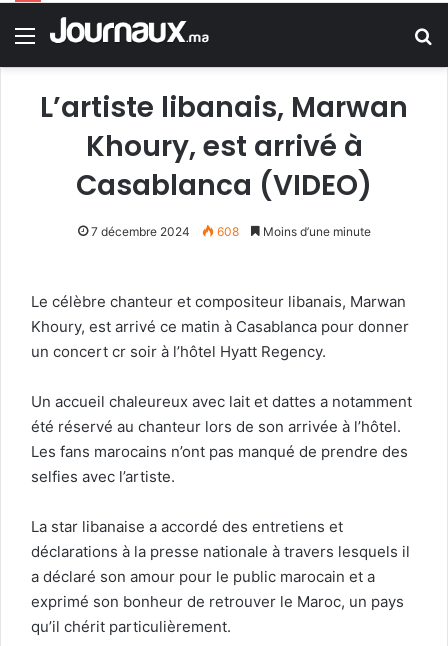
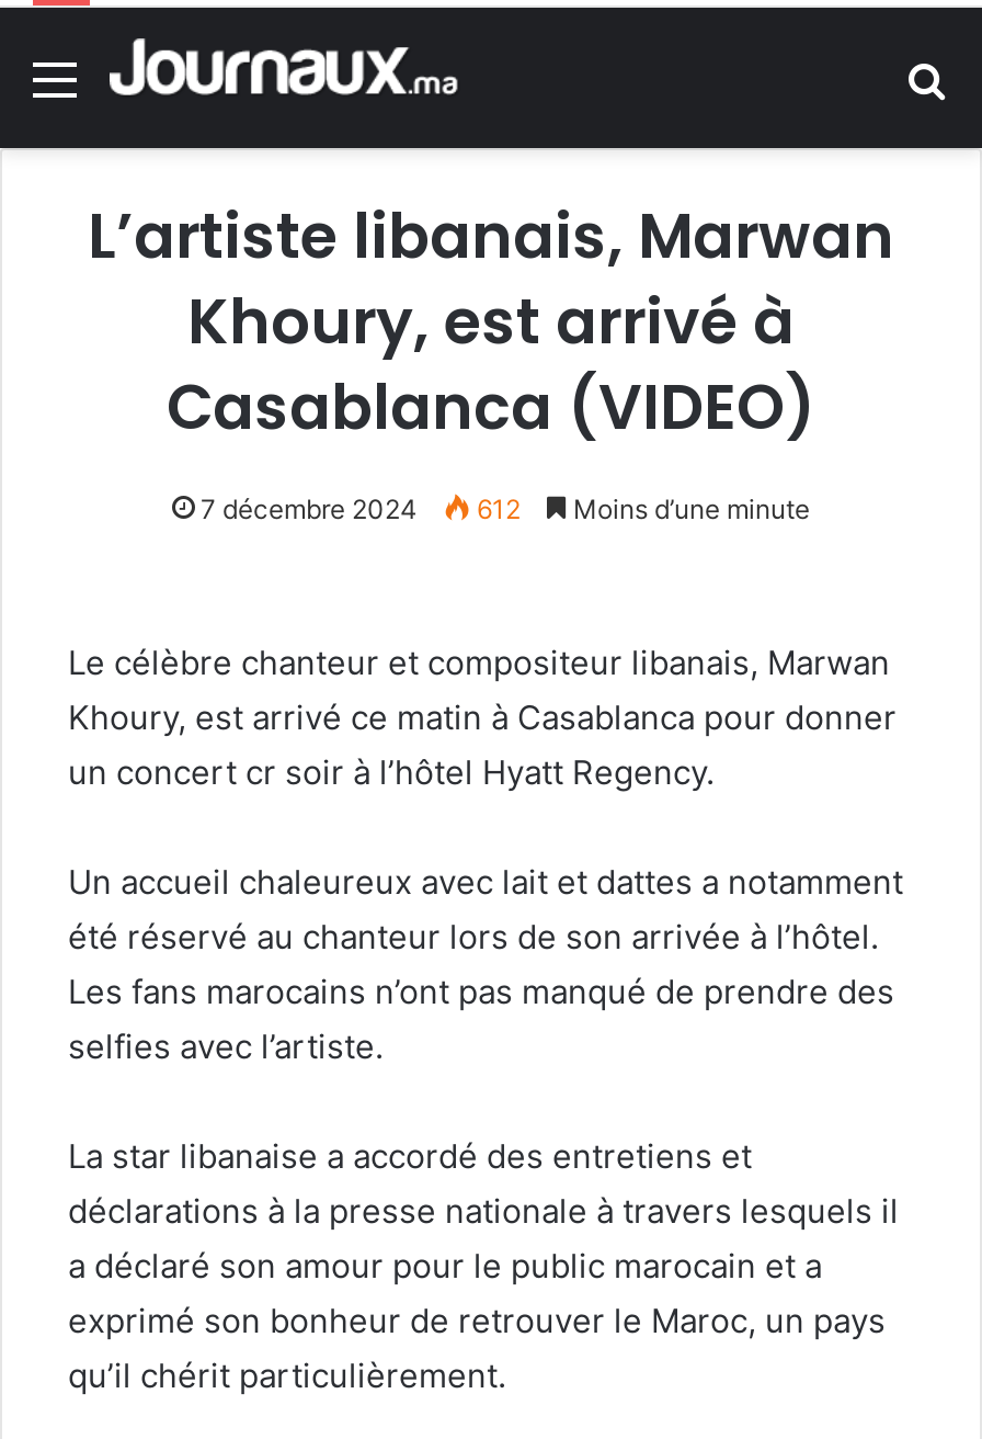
[90,224,370,239] 7 décembre 2024 608 Moins d’une minute -> [201,493,810,526] 7 décembre 2024 612 Moins d’une minute

